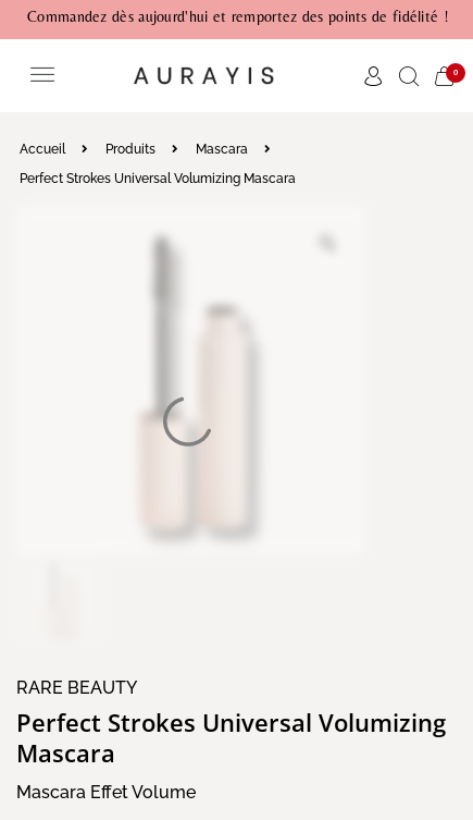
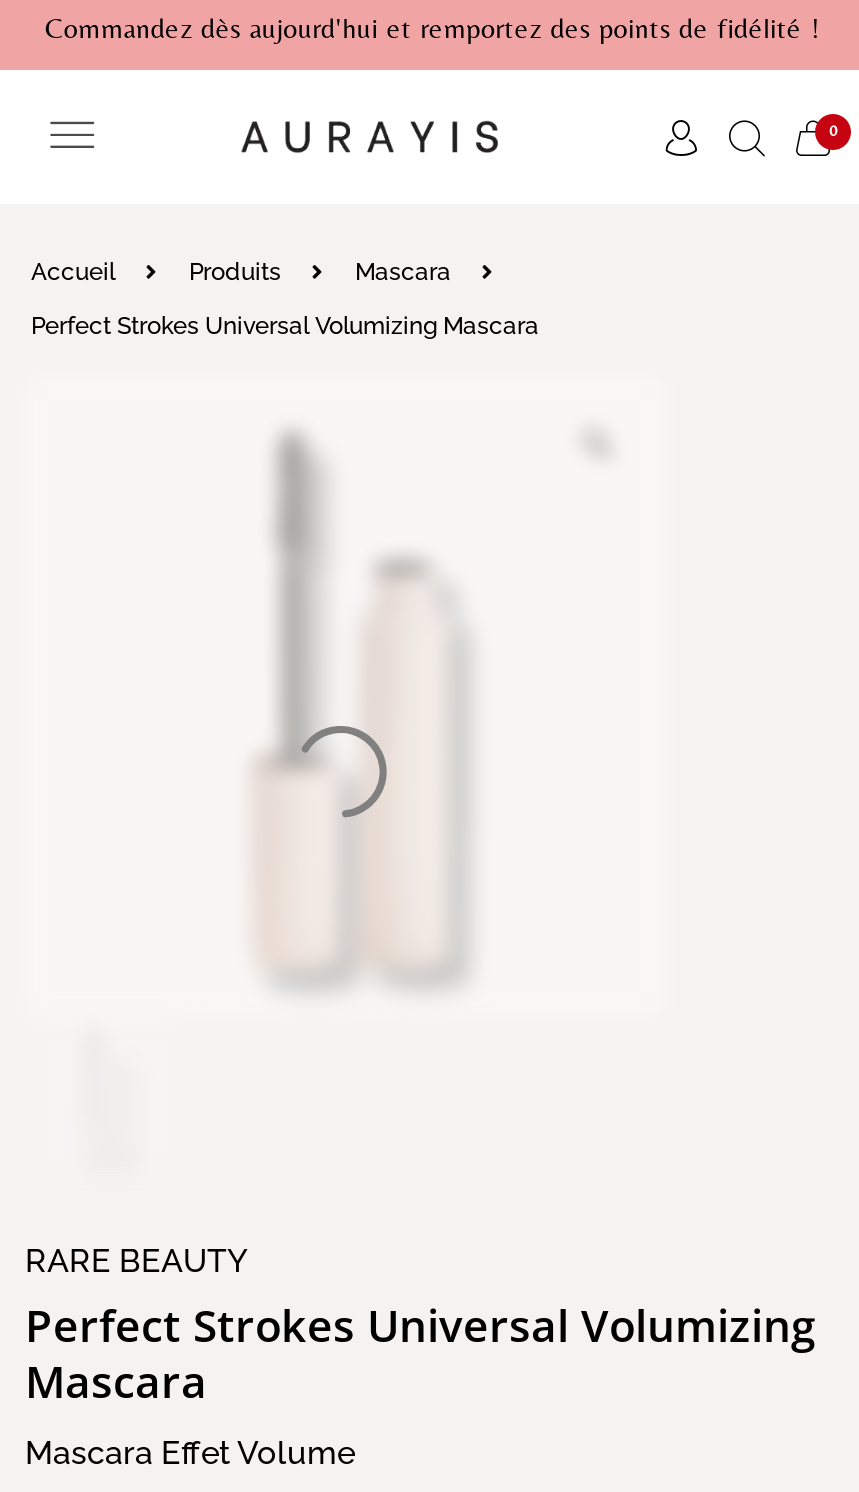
[163,396,213,446] [image] -> [295,724,389,816] [image]

